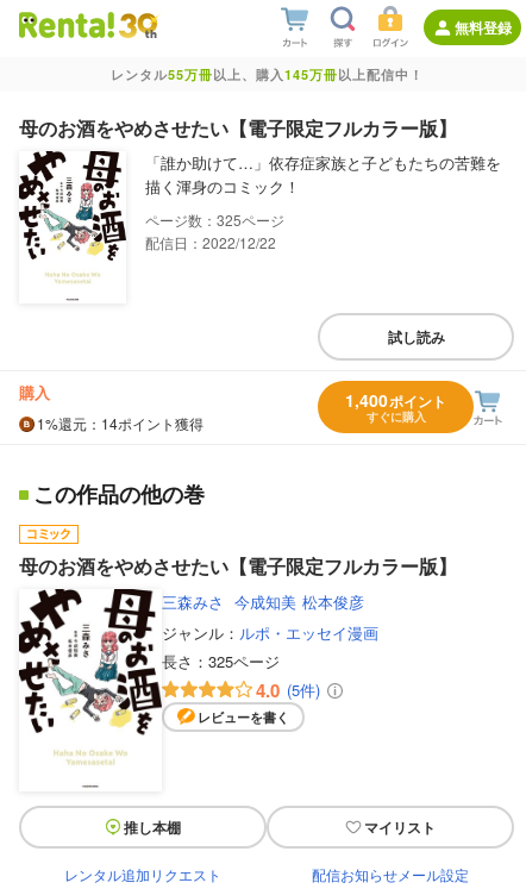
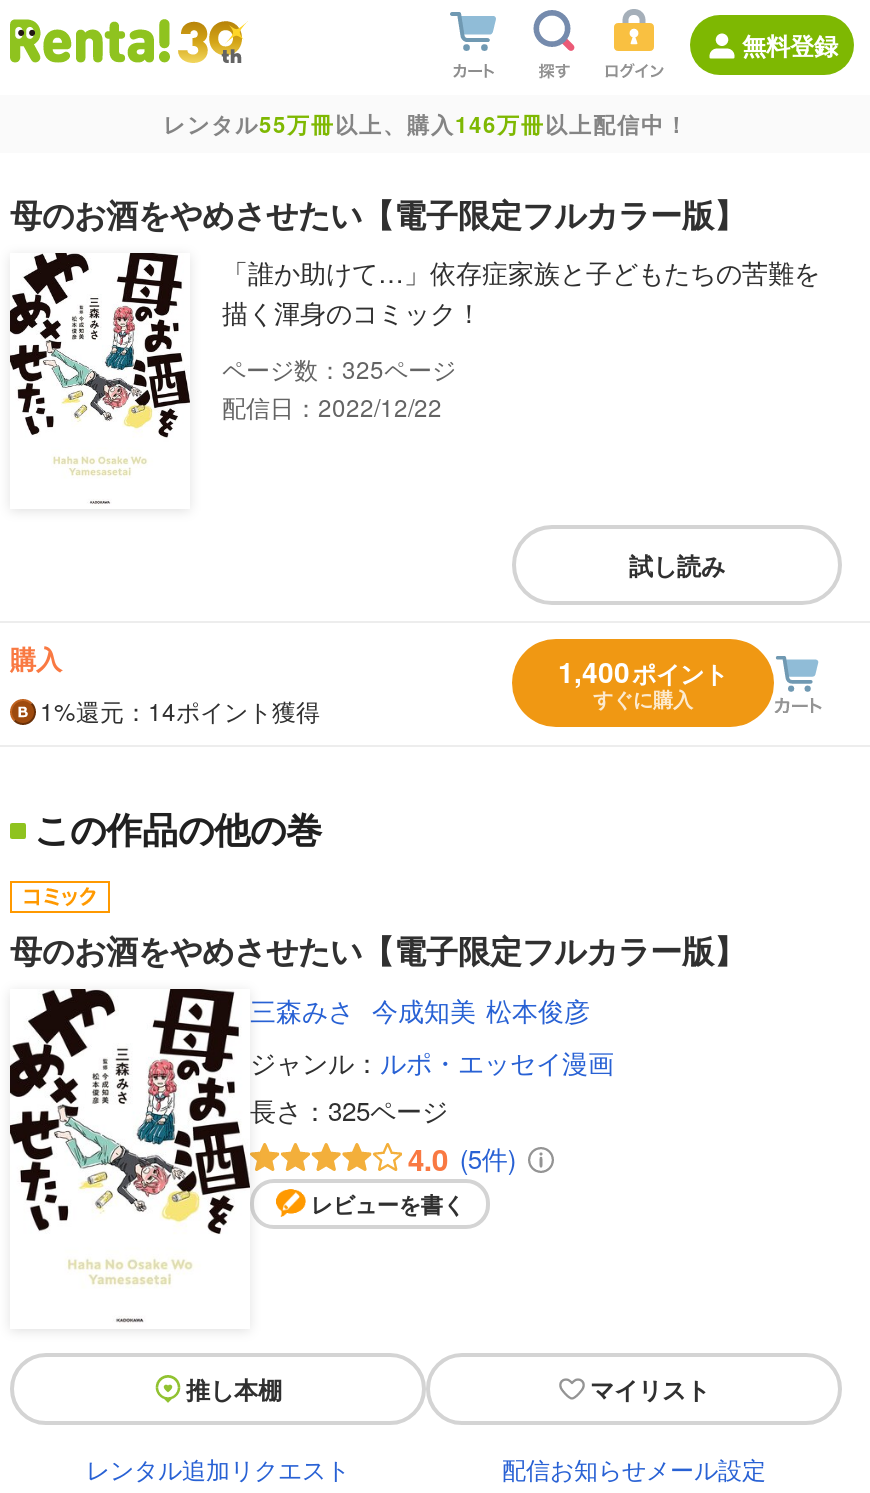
[110,65,423,83] レンタル55万冊以上、購入145万冊以上配信中！ -> [163,109,689,139] レンタル55万冊以上、購入146万冊以上配信中！

